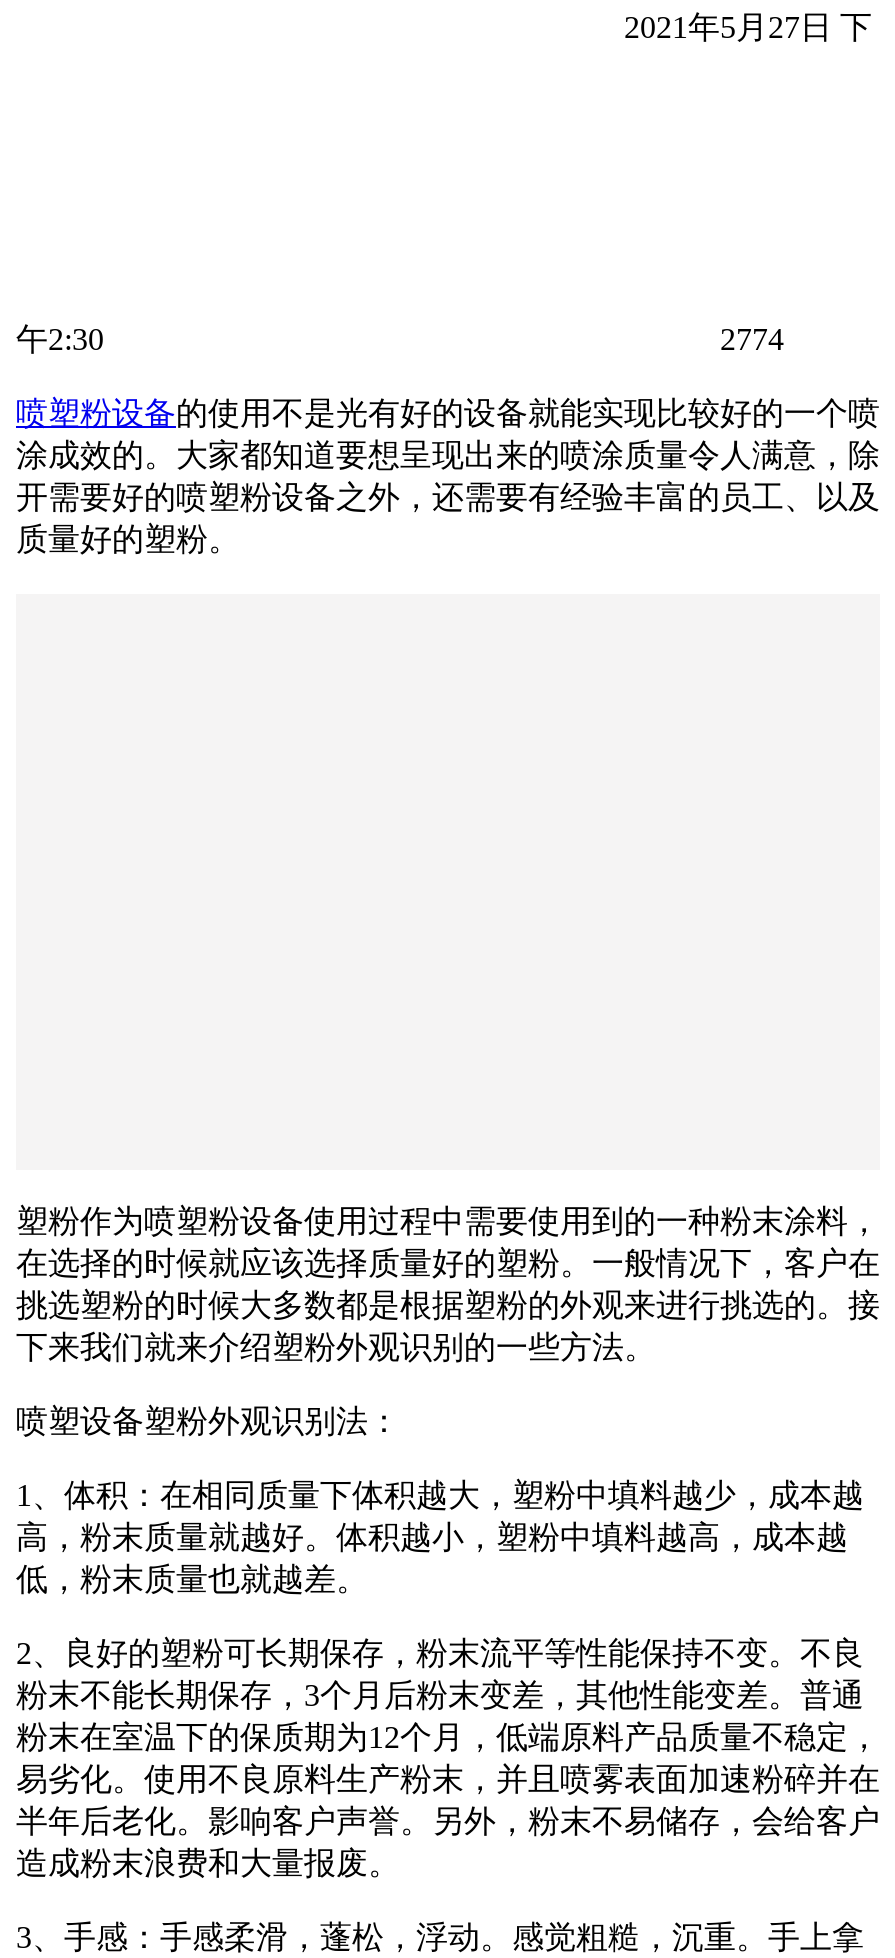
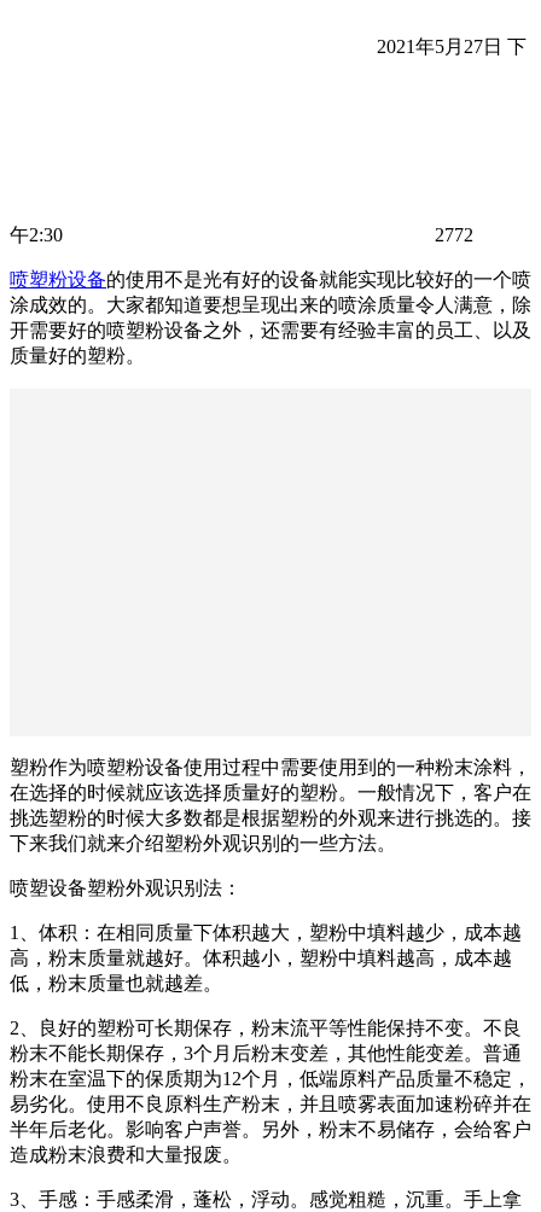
[712,322,784,356] 2774 -> [430,224,473,245] 2772

